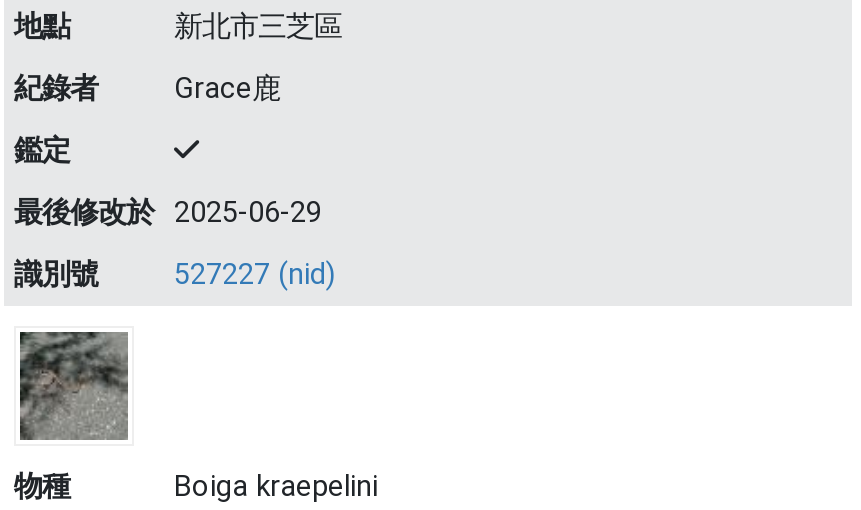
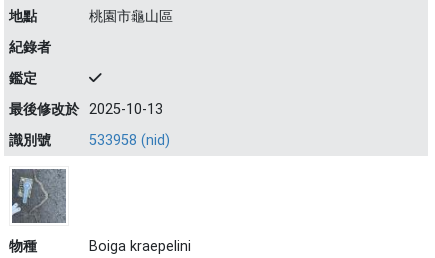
[174,10,342,44] 新北市三芝區 -> [89,8,173,25] 桃園市龜山區
[174,72,280,106] Grace鹿 -> none
[14,196,322,230] 最後修改於 2025-06-29 -> [9,101,163,118] 最後修改於 2025-10-13
[174,258,336,292] 527227 (nid) -> [89,132,170,149] 533958 (nid)
[20,330,126,440] [image] -> [12,168,67,222] [image]

